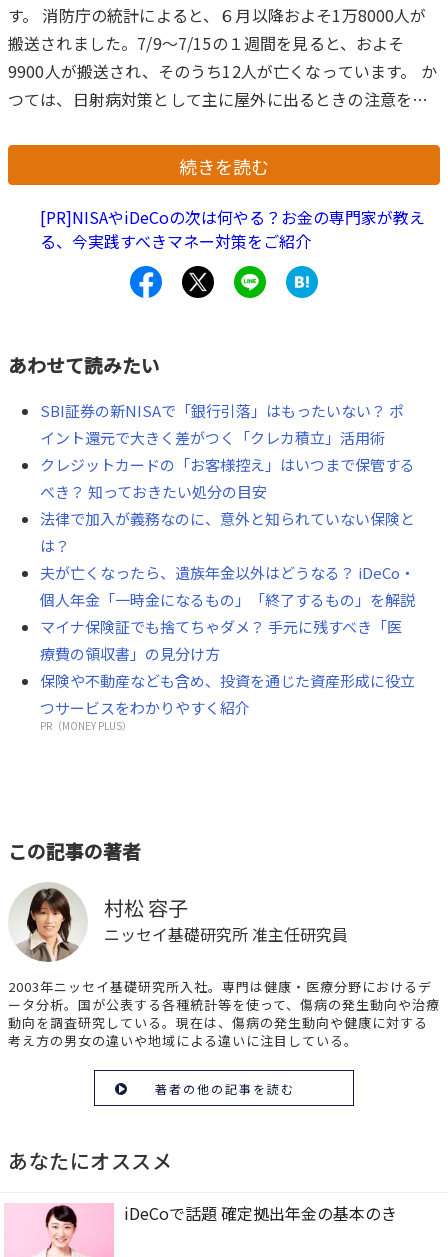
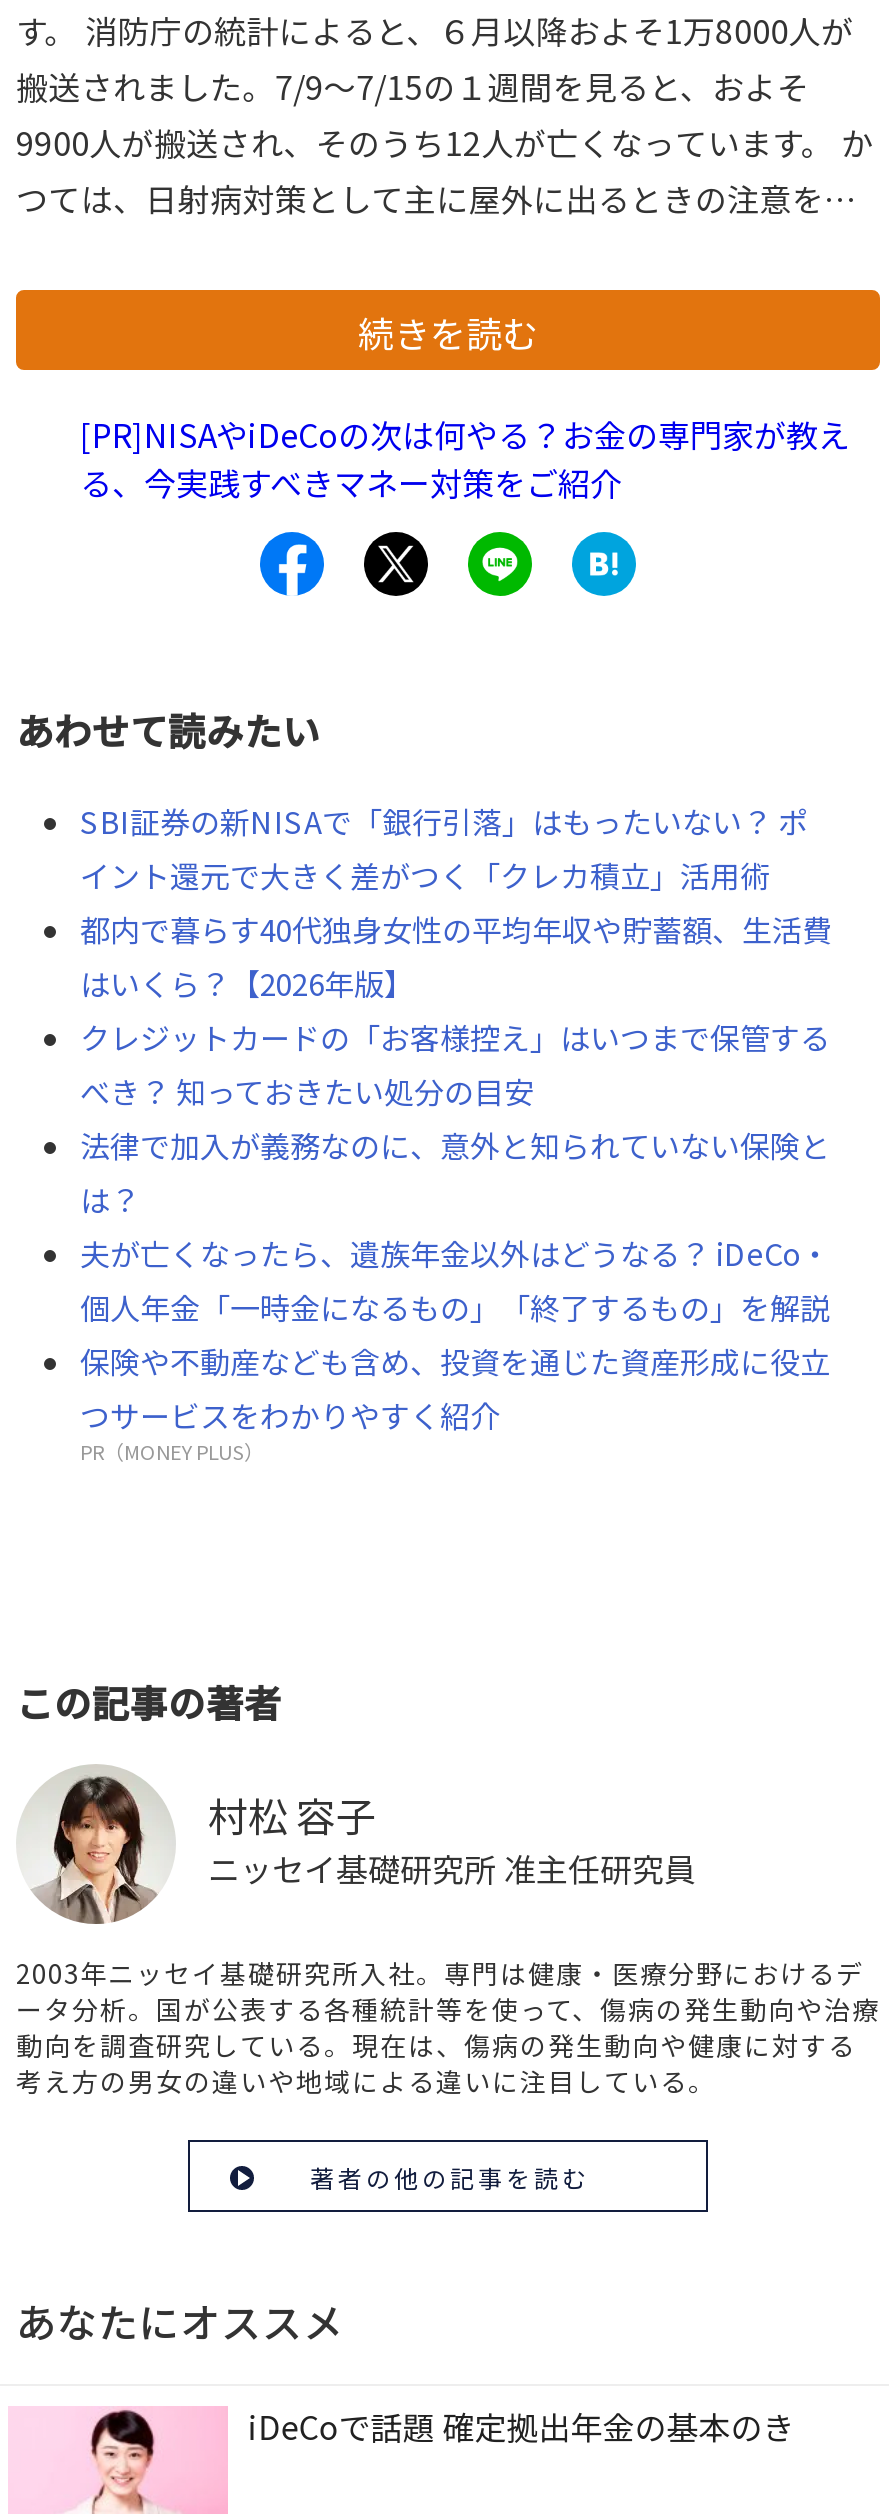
none -> [80,907,832,1003] 都内で暮らす40代独身女性の平均年収や貯蓄額、生活費 | はいくら？【2026年版】
moved [40,454,415,610] -> [80,1015,830,1327]: クレジットカードの「お客様控え」はいつまで保管する | べき？ 知っておきたい処分の目安 | 法律で加入が義務なのに、意外と知られていない保険と | は？ | 夫が亡くなったら、遺族年金以外はどうなる？ iDeCo・ | 個人年金「一時金になるもの」「終了するもの」を解説
[40,616,402,664] マイナ保険証でも捨てちゃダメ？ 手元に残すべき「医 | 療費の領収書」の見分け方 -> none

